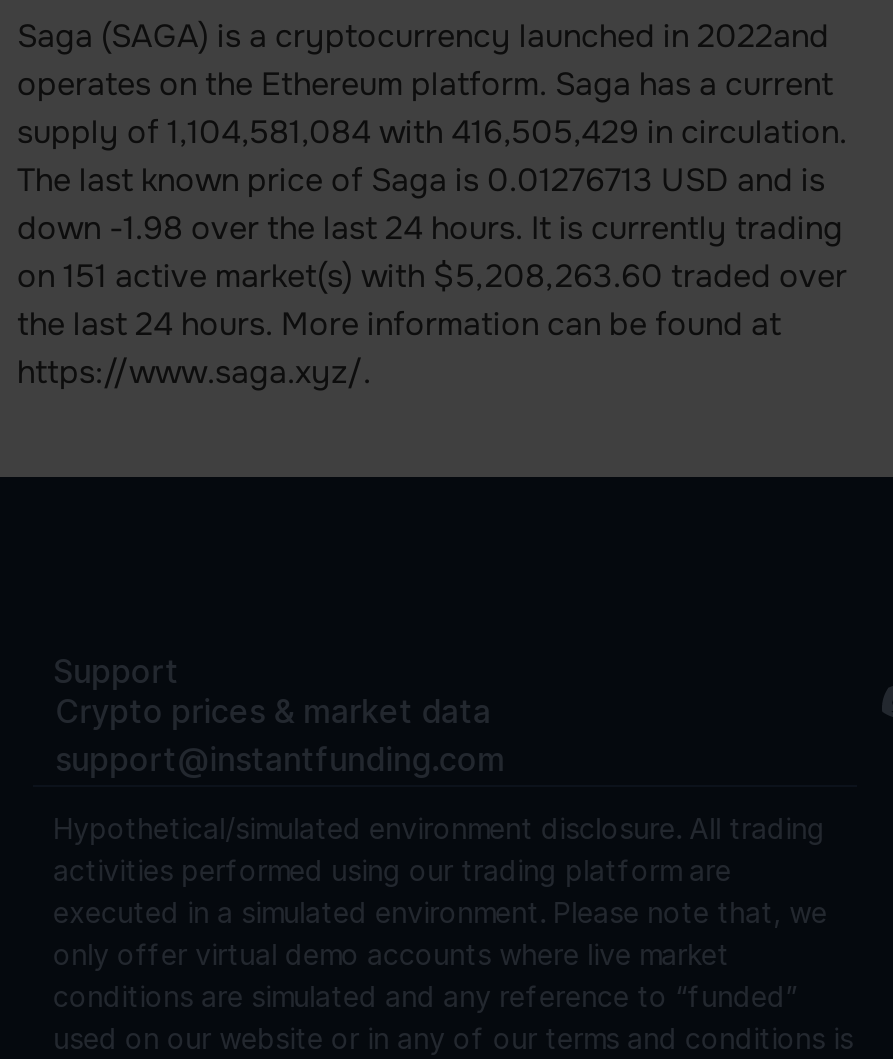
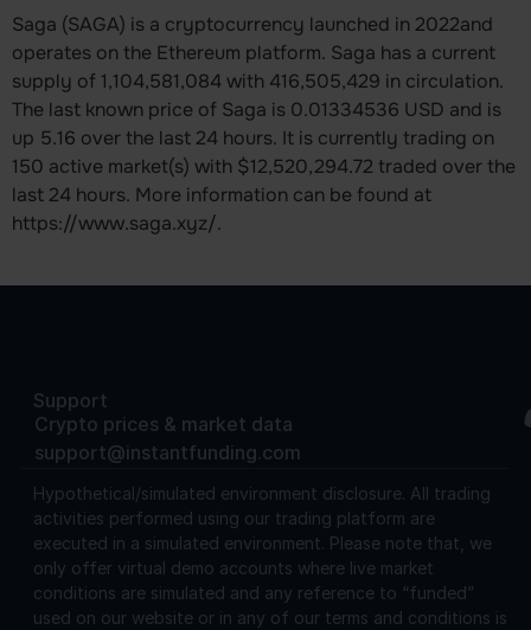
[17,158,847,344] The last known price of Saga is 0.01276713 USD and is | down -1.98 over the last 24 hours. It is currently trading | on 151 active market(s) with $5,208,263.60 traded over | the last 24 hours. More information can be found at -> [12,97,516,207] The last known price of Saga is 0.01334536 USD and is | up 5.16 over the last 24 hours. It is currently trading on | 150 active market(s) with $12,520,294.72 traded over the | last 24 hours. More information can be found at

